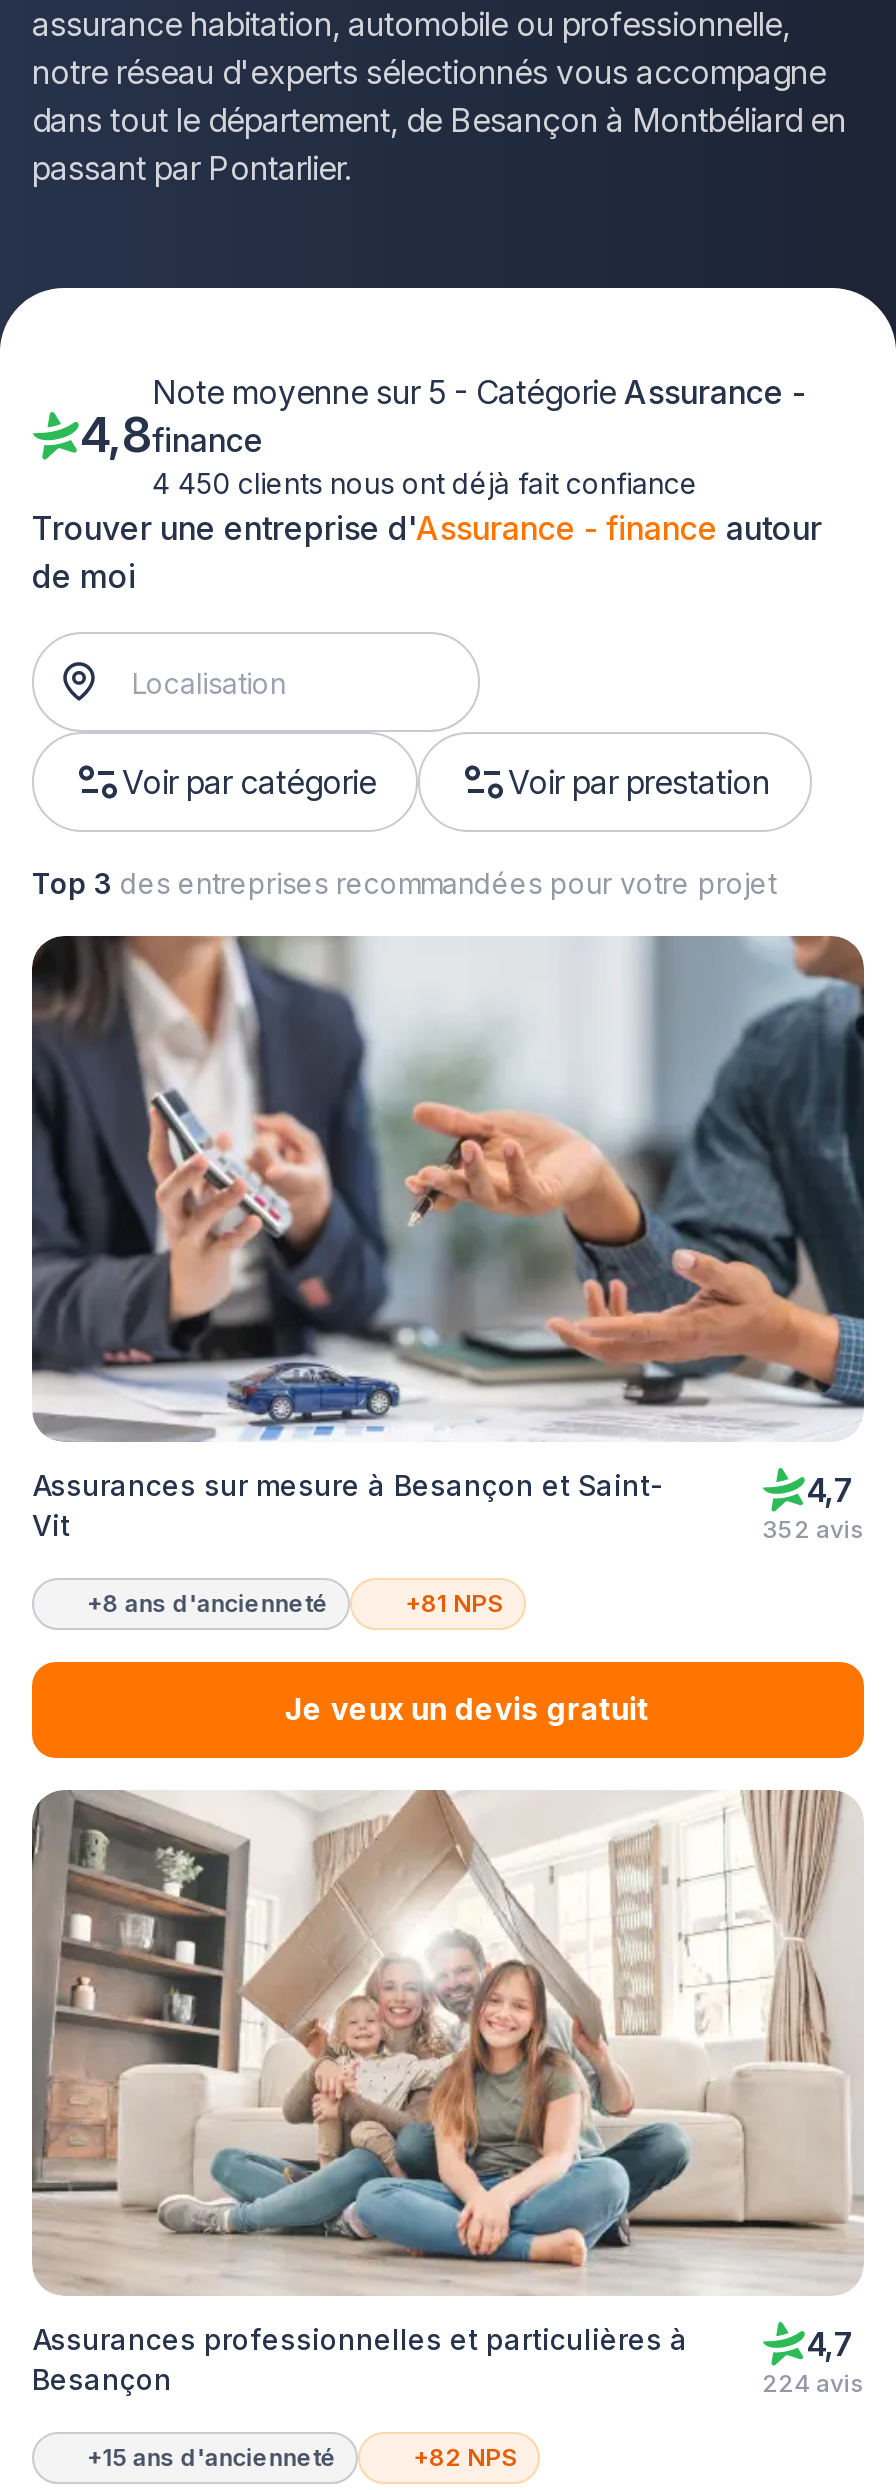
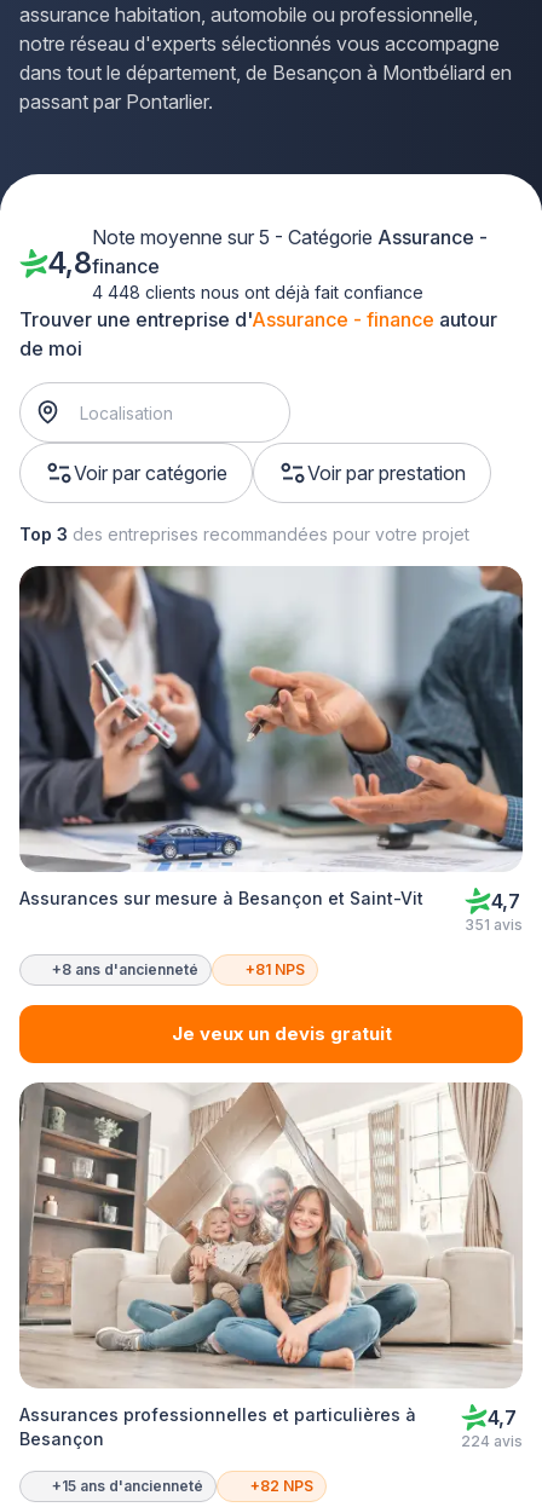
[152,466,698,500] 4 450 clients nous ont déjà fait confiance -> [92,282,423,302] 4 448 clients nous ont déjà fait confiance
[762,1514,864,1544] 352 avis -> [465,916,523,934] 351 avis

